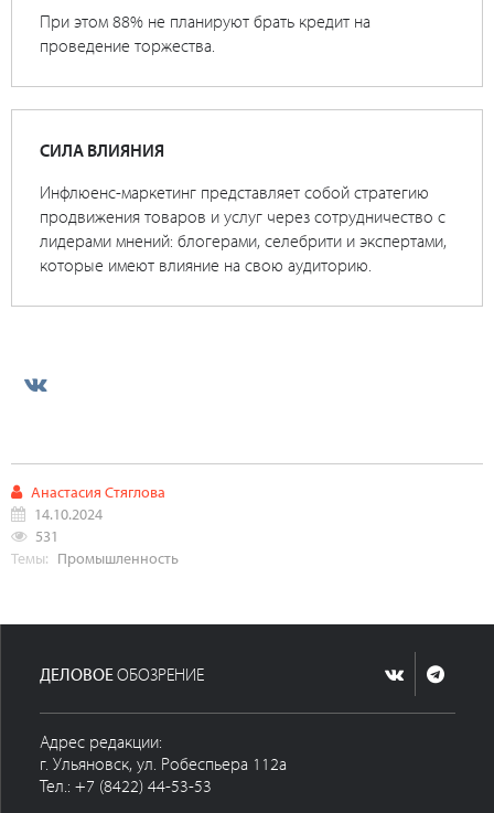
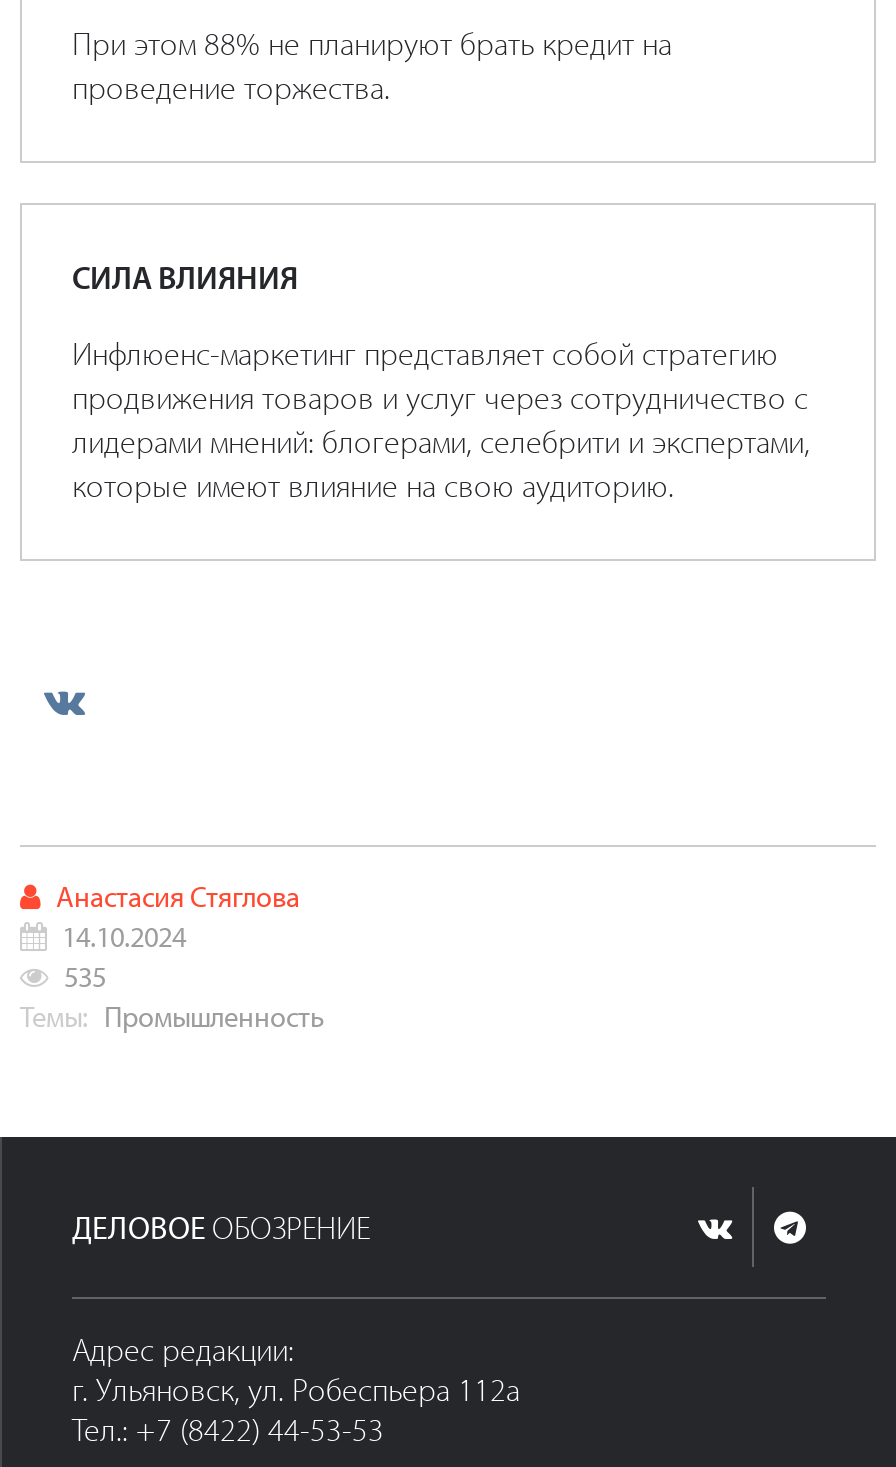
[32,525,58,546] 531 -> [58,956,106,994] 535

